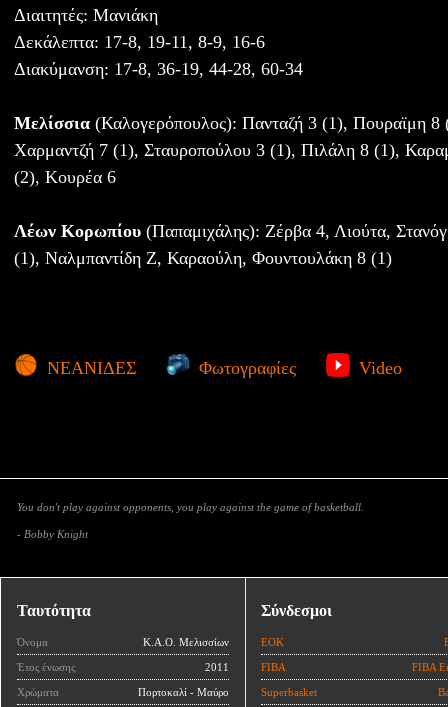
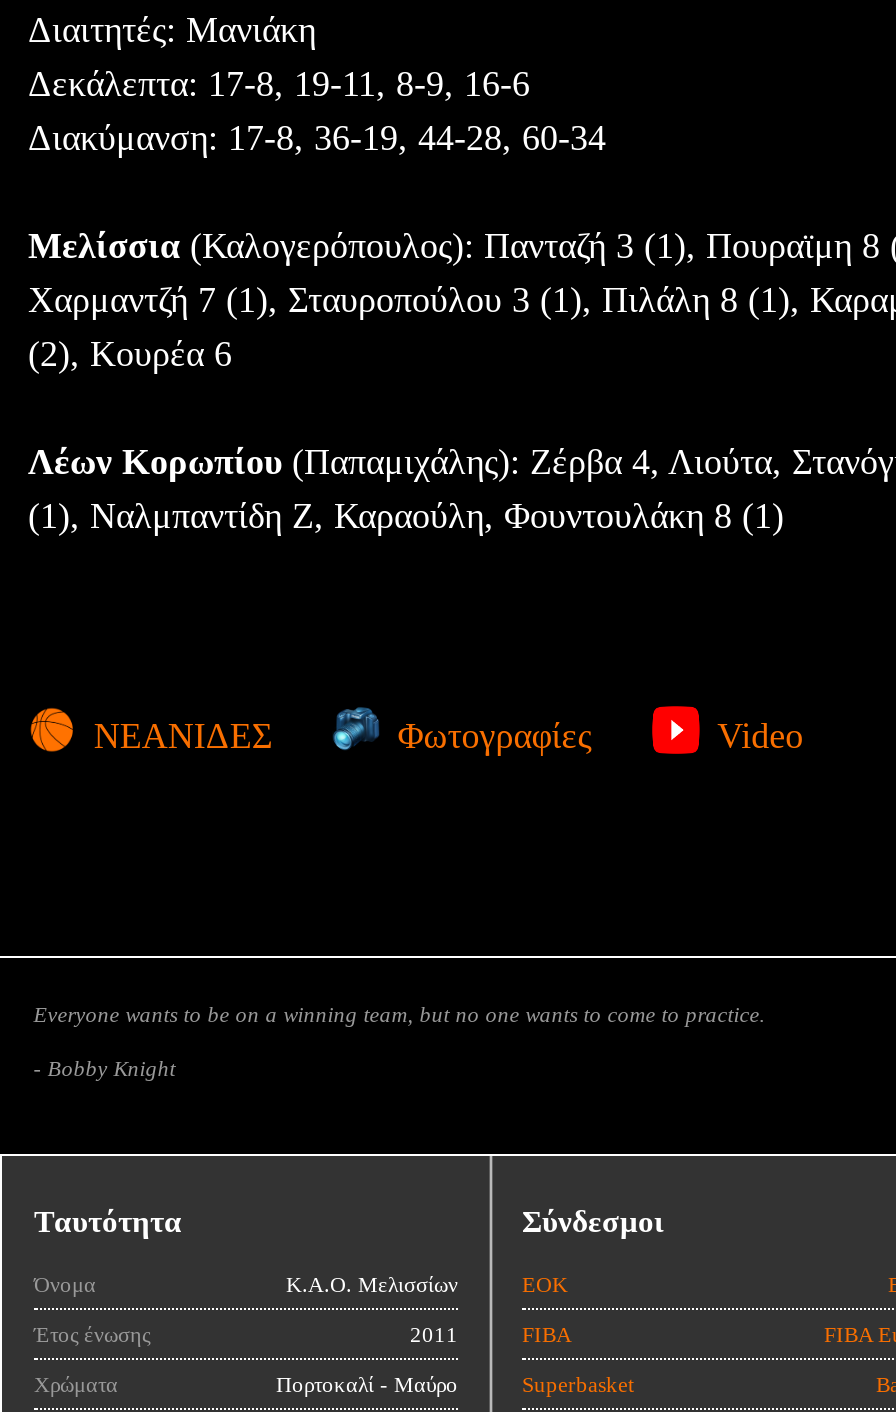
[17,501,364,513] You don't play against opponents, you play against the game of basketball. -> [34,1002,766,1026] Everyone wants to be on a winning team, but no one wants to come to practice.

